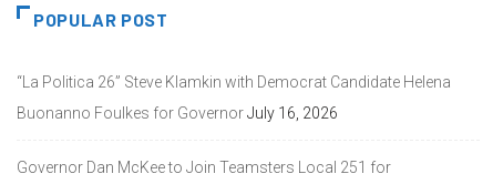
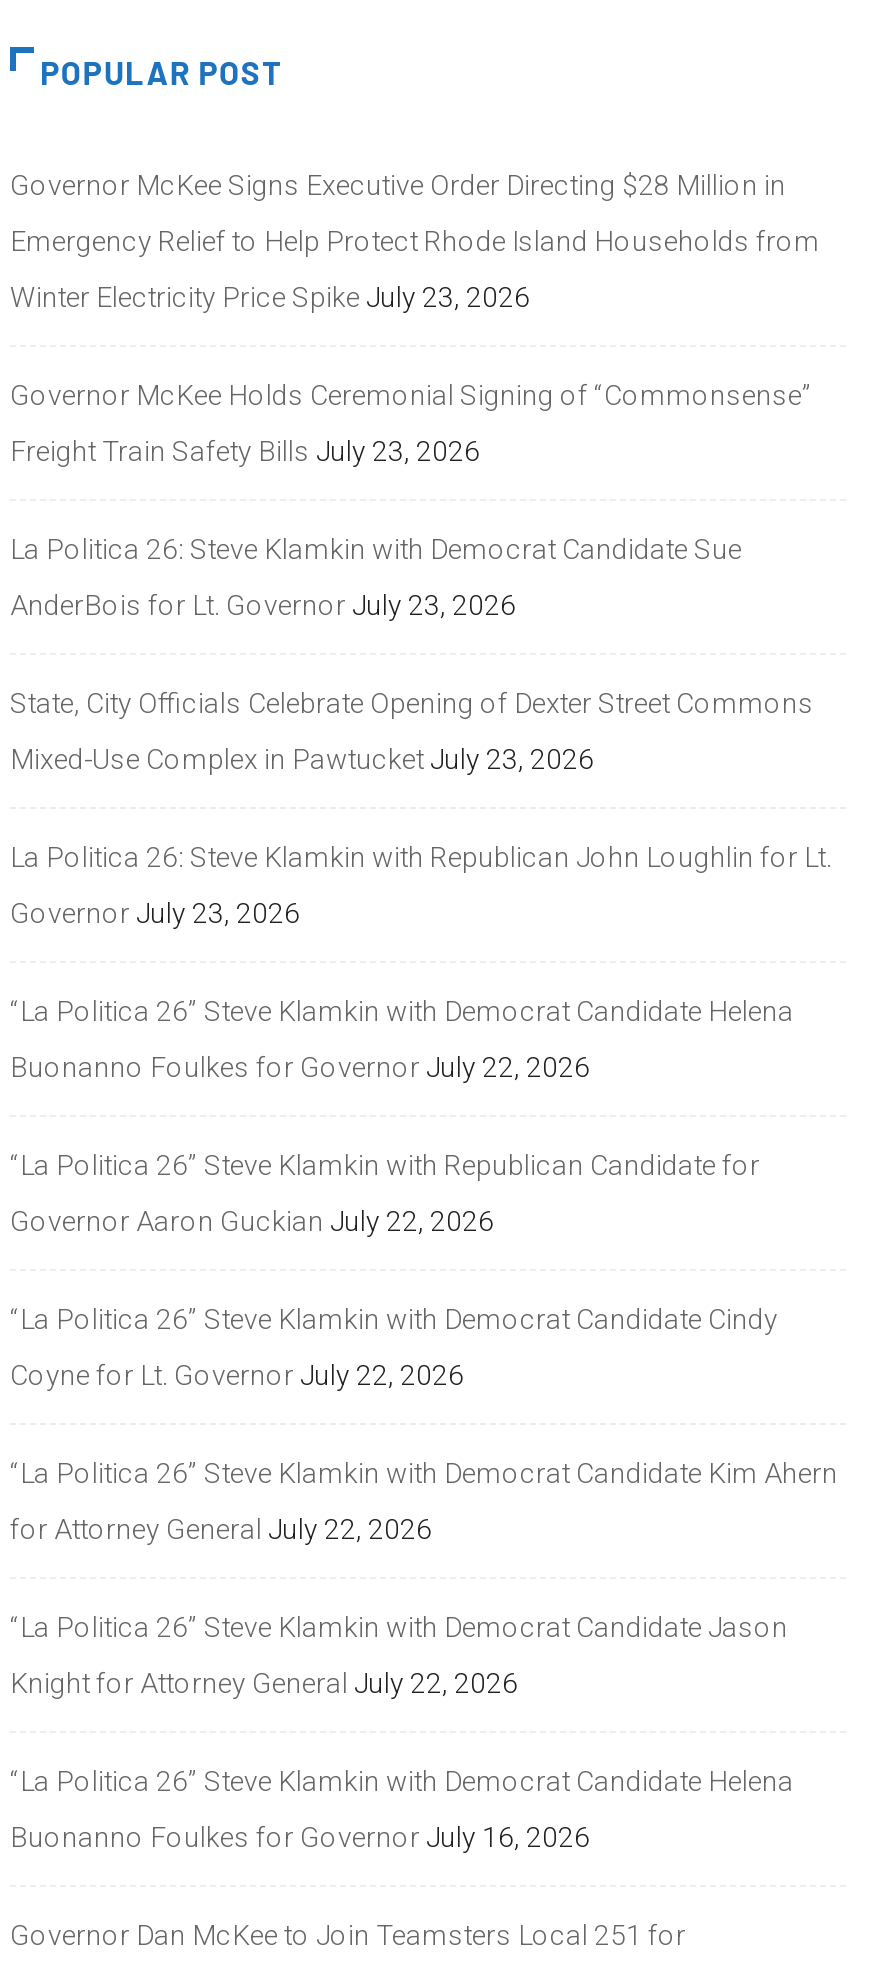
none -> [10,170,838,1700] Governor McKee Signs Executive Order Directing $28 Million in | Emergency Relief to Help Protect Rhode Island Households from | Winter Electricity Price Spike July 23, 2026 | Governor McKee Holds Ceremonial Signing of “Commonsense” | Freight Train Safety Bills July 23, 2026 | La Politica 26: Steve Klamkin with Democrat Candidate Sue | AnderBois for Lt. Governor July 23, 2026 | State, City Officials Celebrate Opening of Dexter Street Commons | Mixed-Use Complex in Pawtucket July 23, 2026 | La Politica 26: Steve Klamkin with Republican John Loughlin for Lt. | Governor July 23, 2026 | “La Politica 26” Steve Klamkin with Democrat Candidate Helena | Buonanno Foulkes for Governor July 22, 2026 | “La Politica 26” Steve Klamkin with Republican Candidate for | Governor Aaron Guckian July 22, 2026 | “La Politica 26” Steve Klamkin with Democrat Candidate Cindy | Coyne for Lt. Governor July 22, 2026 | “La Politica 26” Steve Klamkin with Democrat Candidate Kim Ahern | for Attorney General July 22, 2026 | “La Politica 26” Steve Klamkin with Democrat Candidate Jason | Knight for Attorney General July 22, 2026

